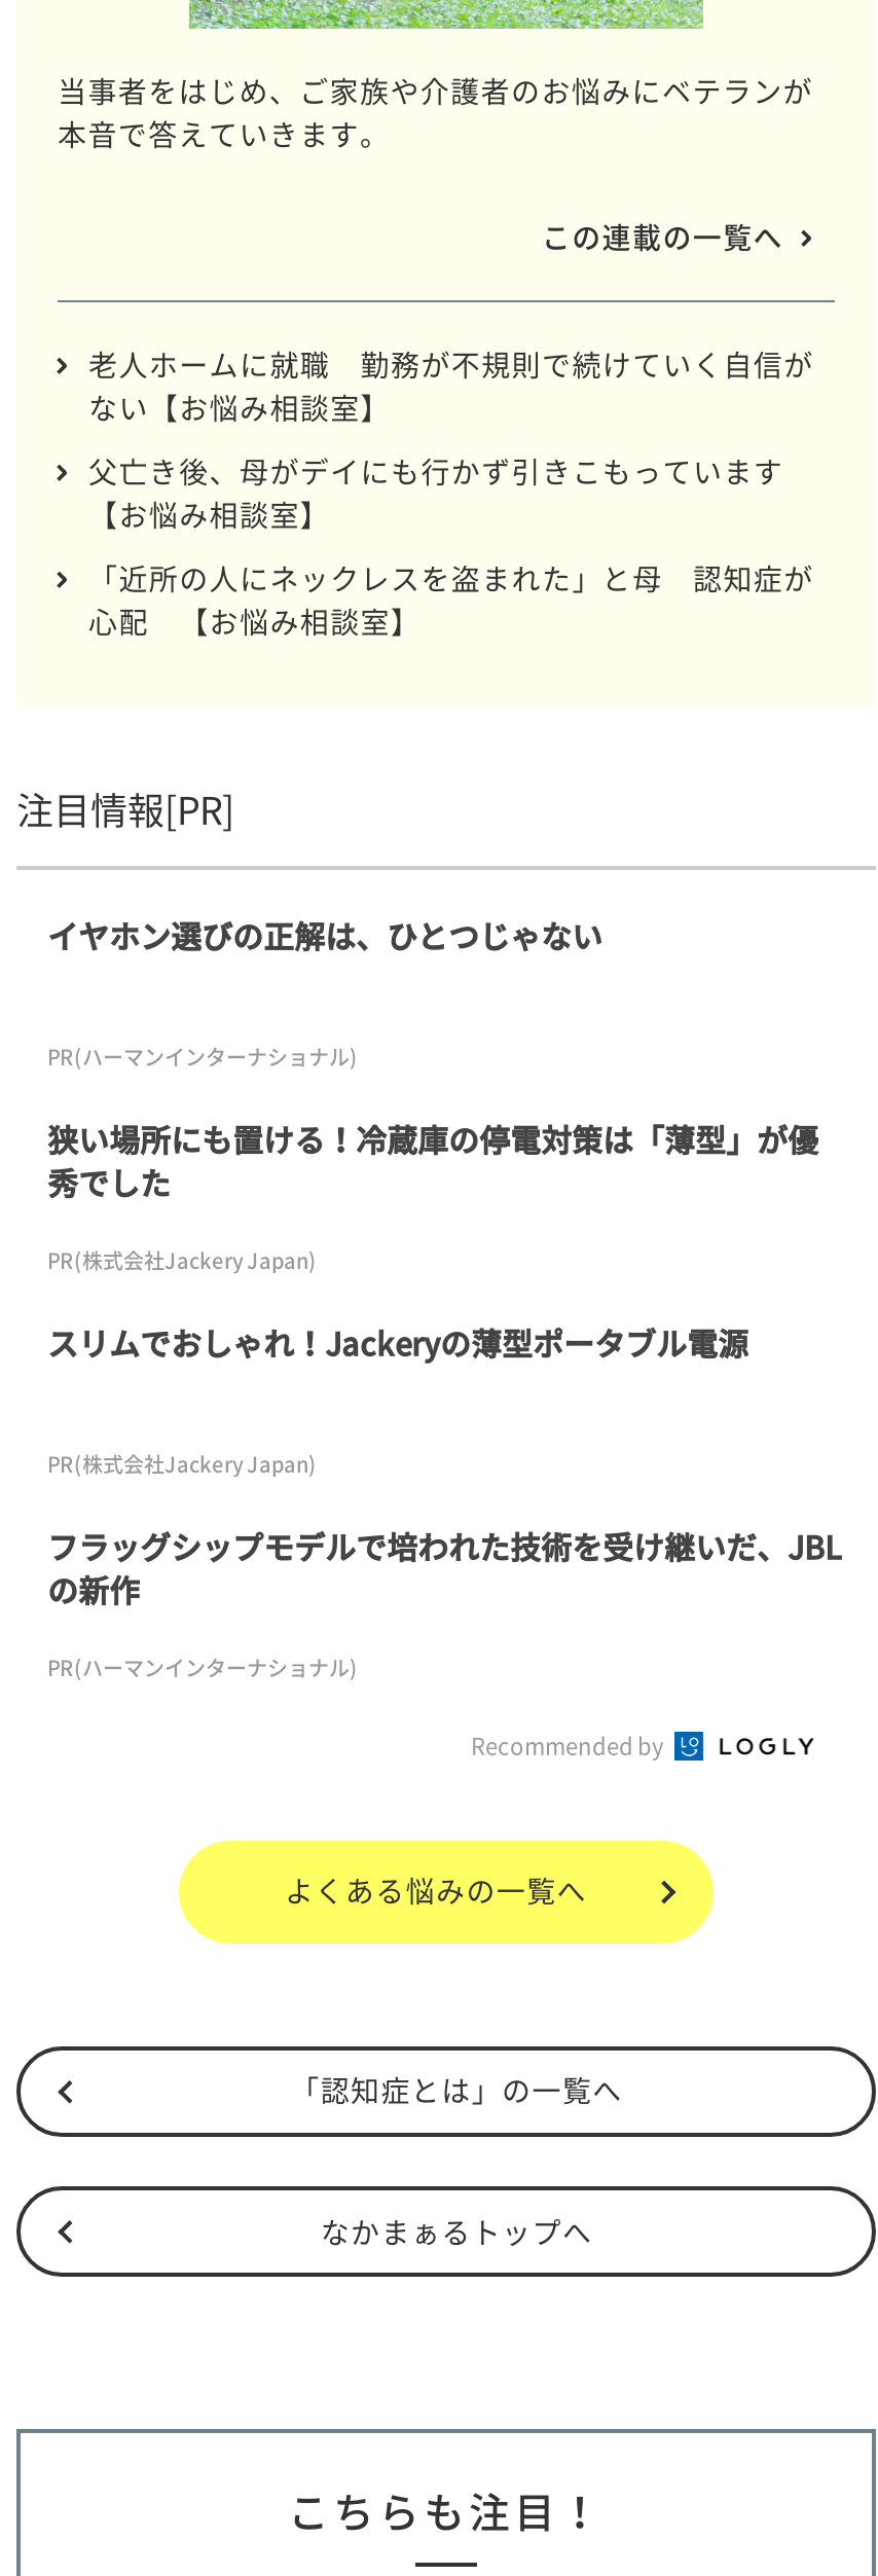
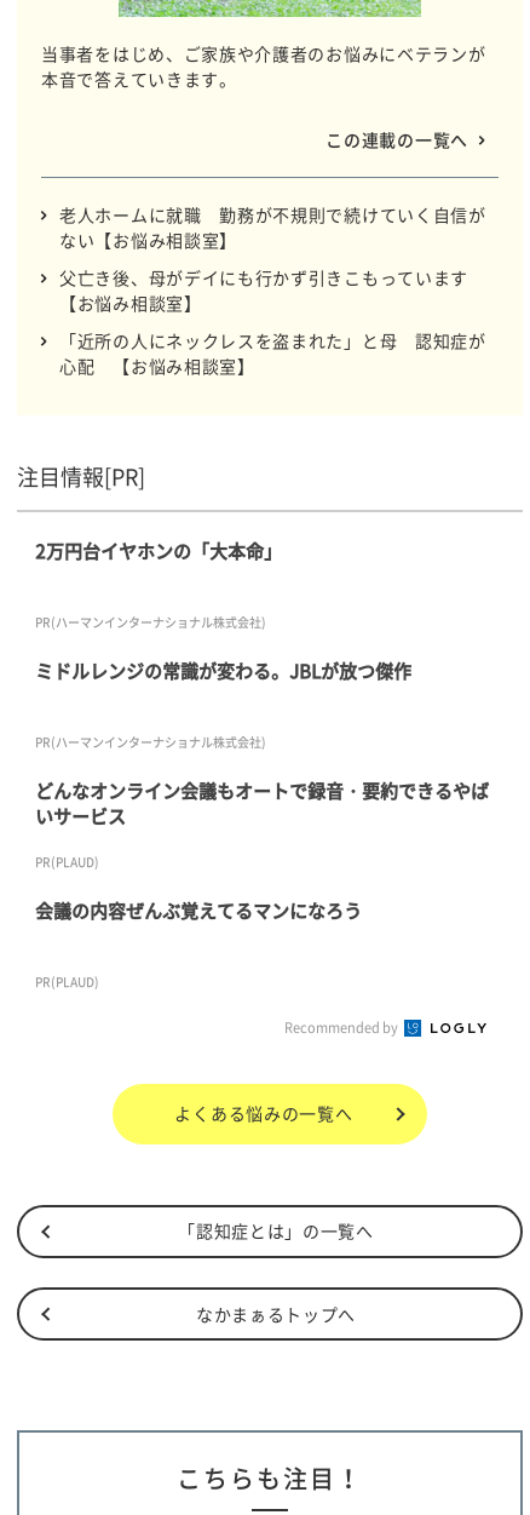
[47,912,602,958] イヤホン選びの正解は、ひとつじゃない -> [35,537,282,564] 2万円台イヤホンの「大本命」
[47,1040,358,1071] PR(ハーマンインターナショナル) -> [35,612,266,630] PR(ハーマンインターナショナル株式会社)
[47,1116,818,1204] 狭い場所にも置ける！冷蔵庫の停電対策は「薄型」が優 | 秀でした -> [35,657,411,684] ミドルレンジの常識が変わる。JBLが放つ傑作
[47,1243,317,1274] PR(株式会社Jackery Japan) -> [35,732,266,750] PR(ハーマンインターナショナル株式会社)
[47,1320,748,1365] スリムでおしゃれ！Jackeryの薄型ポータブル電源 -> [35,777,489,829] どんなオンライン会議もオートで録音・要約できるやば | いサービス
[47,1447,317,1478] PR(株式会社Jackery Japan) -> [35,852,99,870] PR(PLAUD)
[47,1523,841,1612] フラッグシップモデルで培われた技術を受け継いだ、JBL | の新作 -> [35,897,362,924] 会議の内容ぜんぶ覚えてるマンになろう
[47,1651,358,1682] PR(ハーマンインターナショナル) -> [35,972,99,990] PR(PLAUD)

